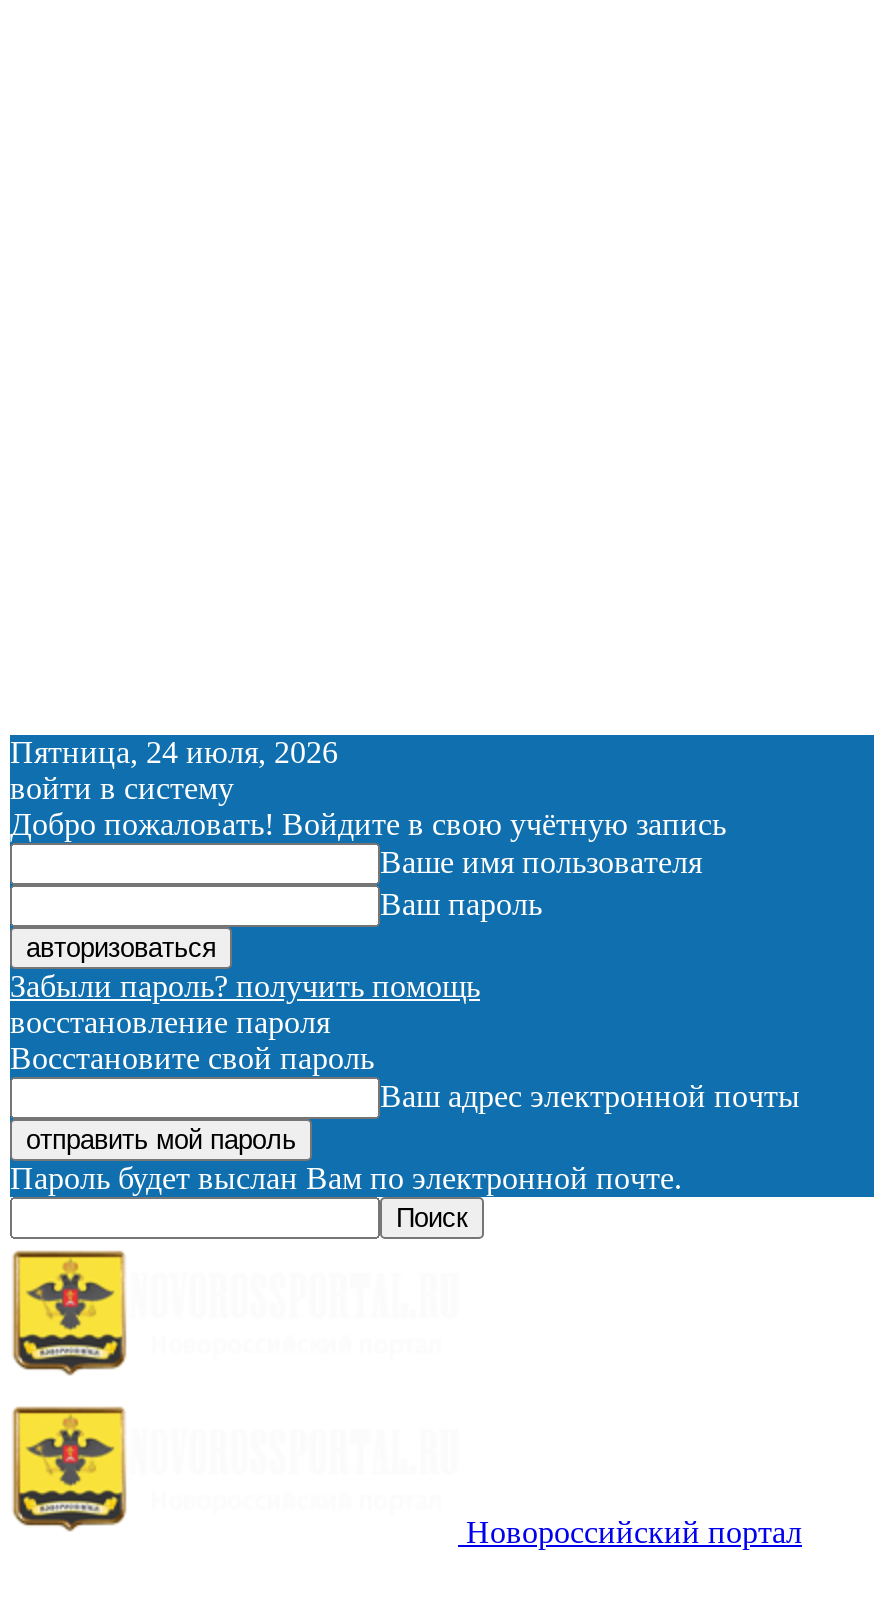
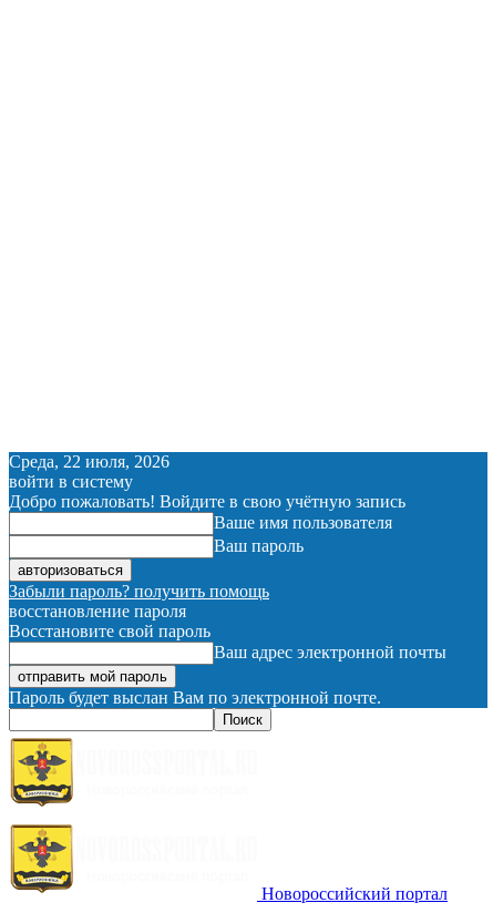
[10,735,338,769] Пятница, 24 июля, 2026 -> [9,452,170,471] Среда, 22 июля, 2026

